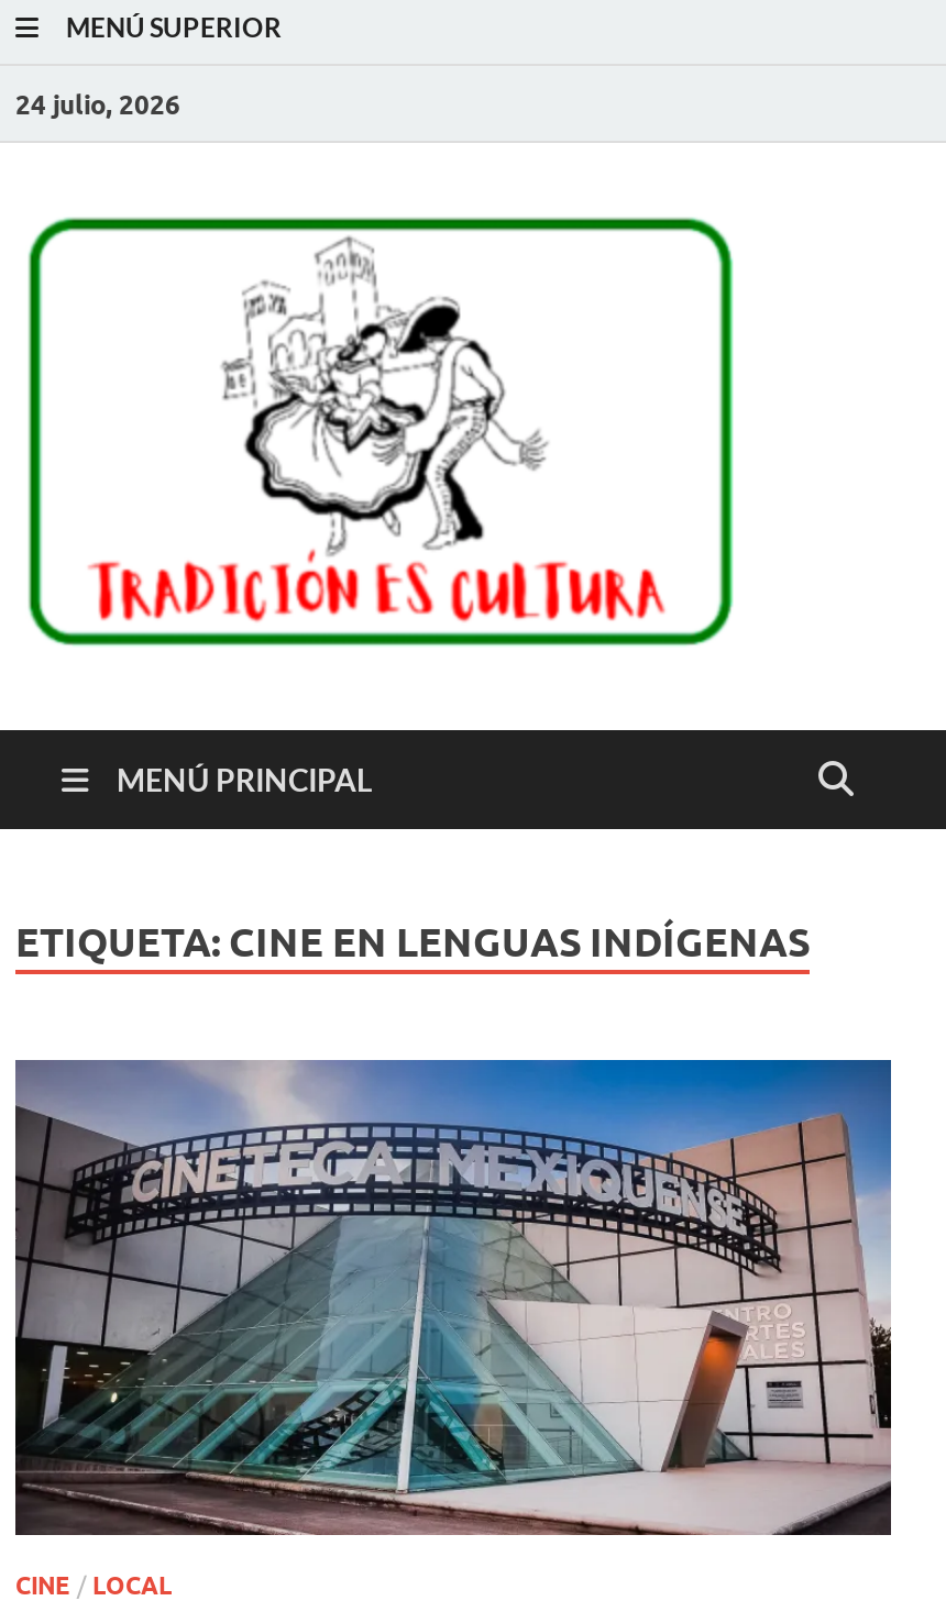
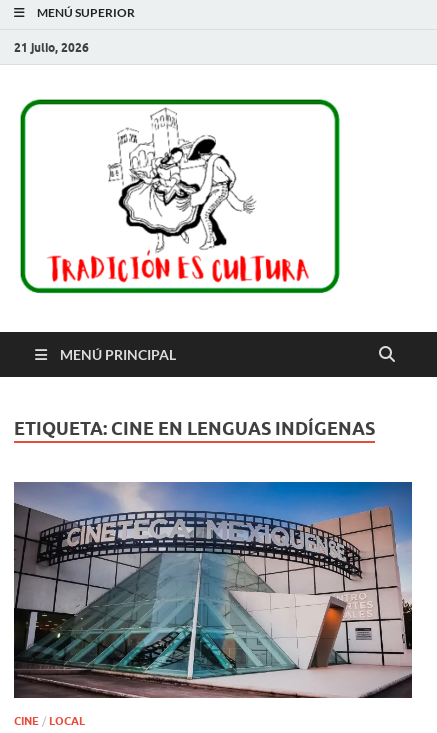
[15,87,180,120] 24 julio, 2026 -> [14,39,89,54] 21 julio, 2026

